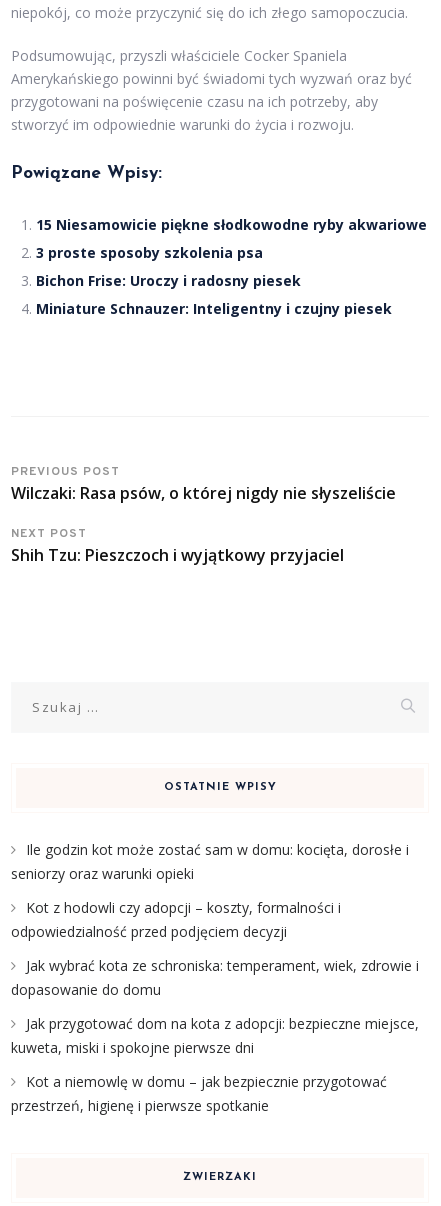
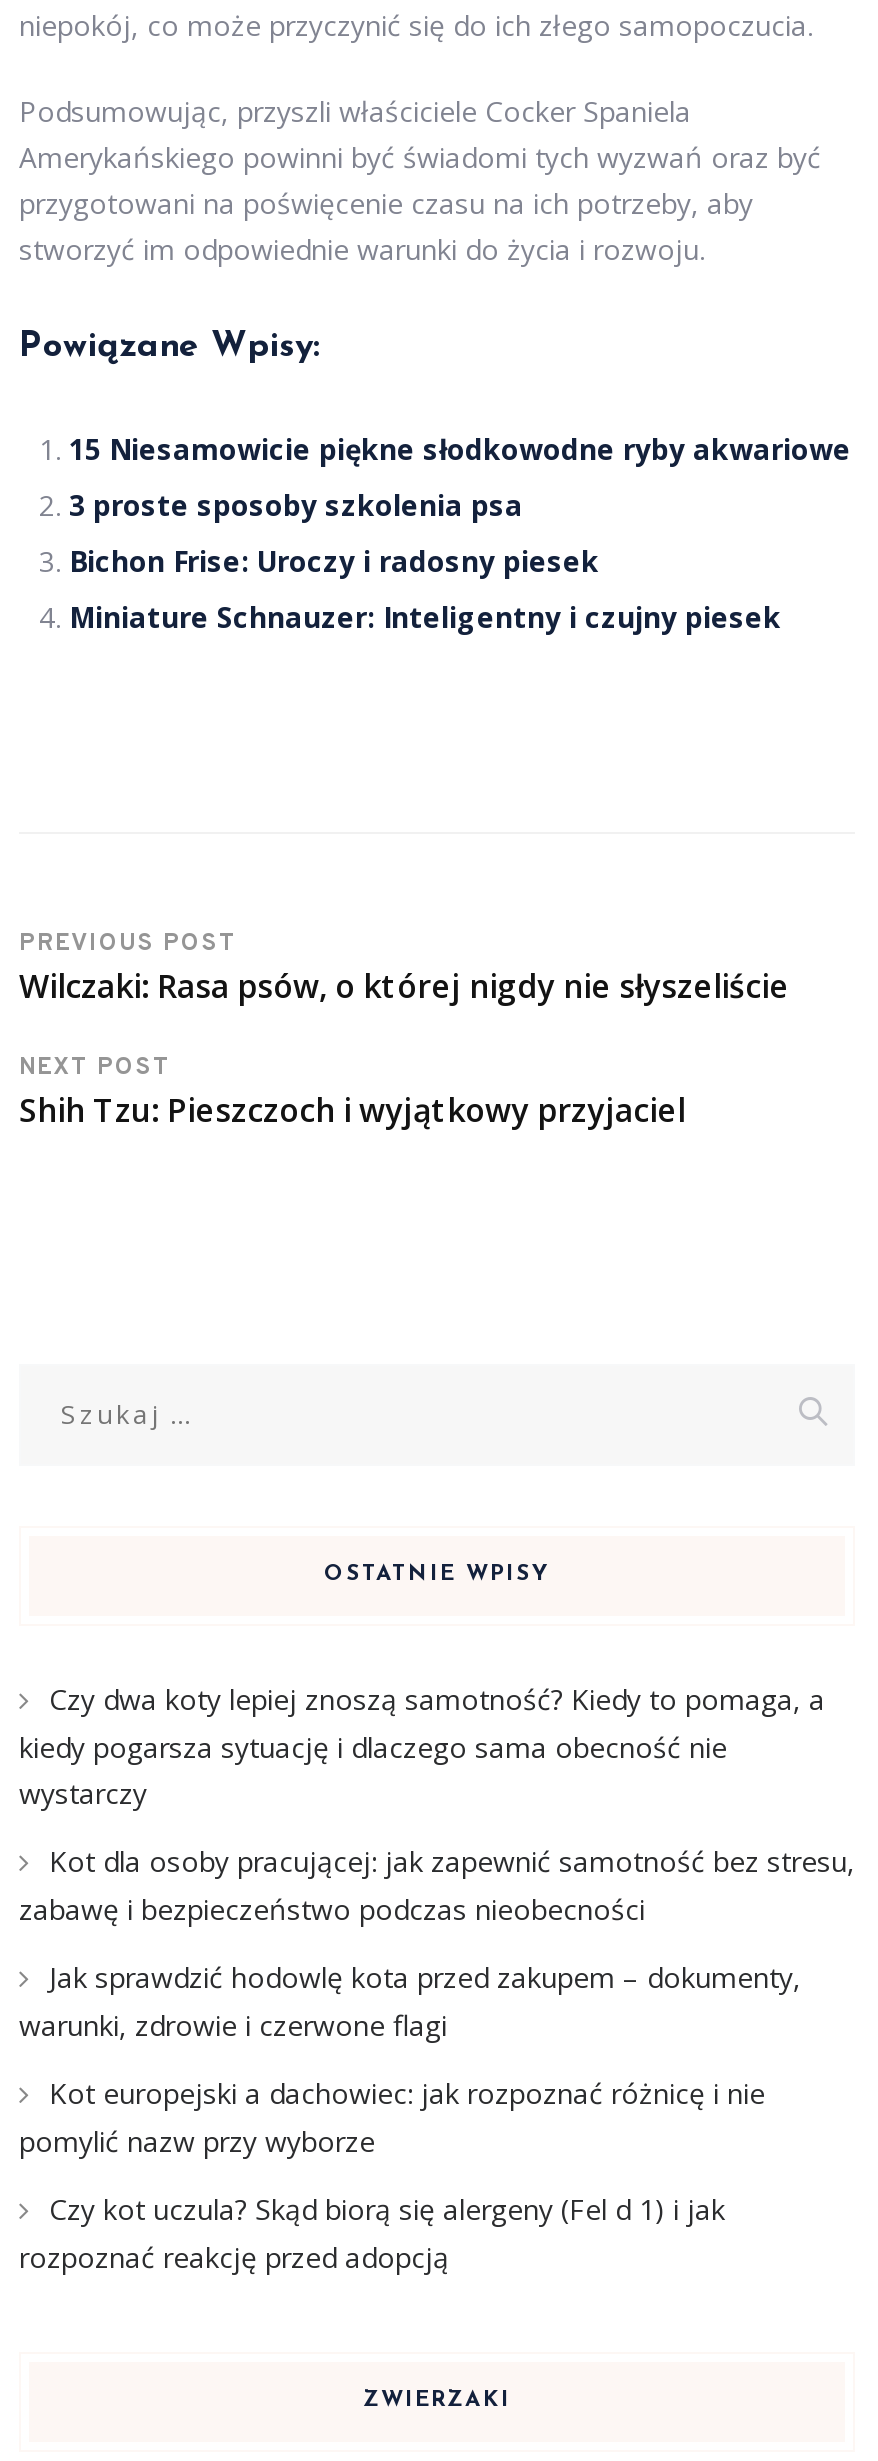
[11,840,409,883] Ile godzin kot może zostać sam w domu: kocięta, dorosłe i | seniorzy oraz warunki opieki -> [19,1679,825,1811] Czy dwa koty lepiej znoszą samotność? Kiedy to pomaga, a | kiedy pogarsza sytuację i dlaczego sama obecność nie | wystarczy
[11,898,341,941] Kot z hodowli czy adopcji – koszty, formalności i | odpowiedzialność przed podjęciem decyzji -> [19,1841,855,1927] Kot dla osoby pracującej: jak zapewnić samotność bez stresu, | zabawę i bezpieczeństwo podczas nieobecności
[11,956,419,999] Jak wybrać kota ze schroniska: temperament, wiek, zdrowie i | dopasowanie do domu -> [19,1957,801,2043] Jak sprawdzić hodowlę kota przed zakupem – dokumenty, | warunki, zdrowie i czerwone flagi
[11,1014,419,1057] Jak przygotować dom na kota z adopcji: bezpieczne miejsce, | kuweta, miski i spokojne pierwsze dni -> [19,2073,765,2159] Kot europejski a dachowiec: jak rozpoznać różnicę i nie | pomylić nazw przy wyborze
[11,1072,387,1115] Kot a niemowlę w domu – jak bezpiecznie przygotować | przestrzeń, higienę i pierwsze spotkanie -> [19,2189,725,2275] Czy kot uczula? Skąd biorą się alergeny (Fel d 1) i jak | rozpoznać reakcję przed adopcją

